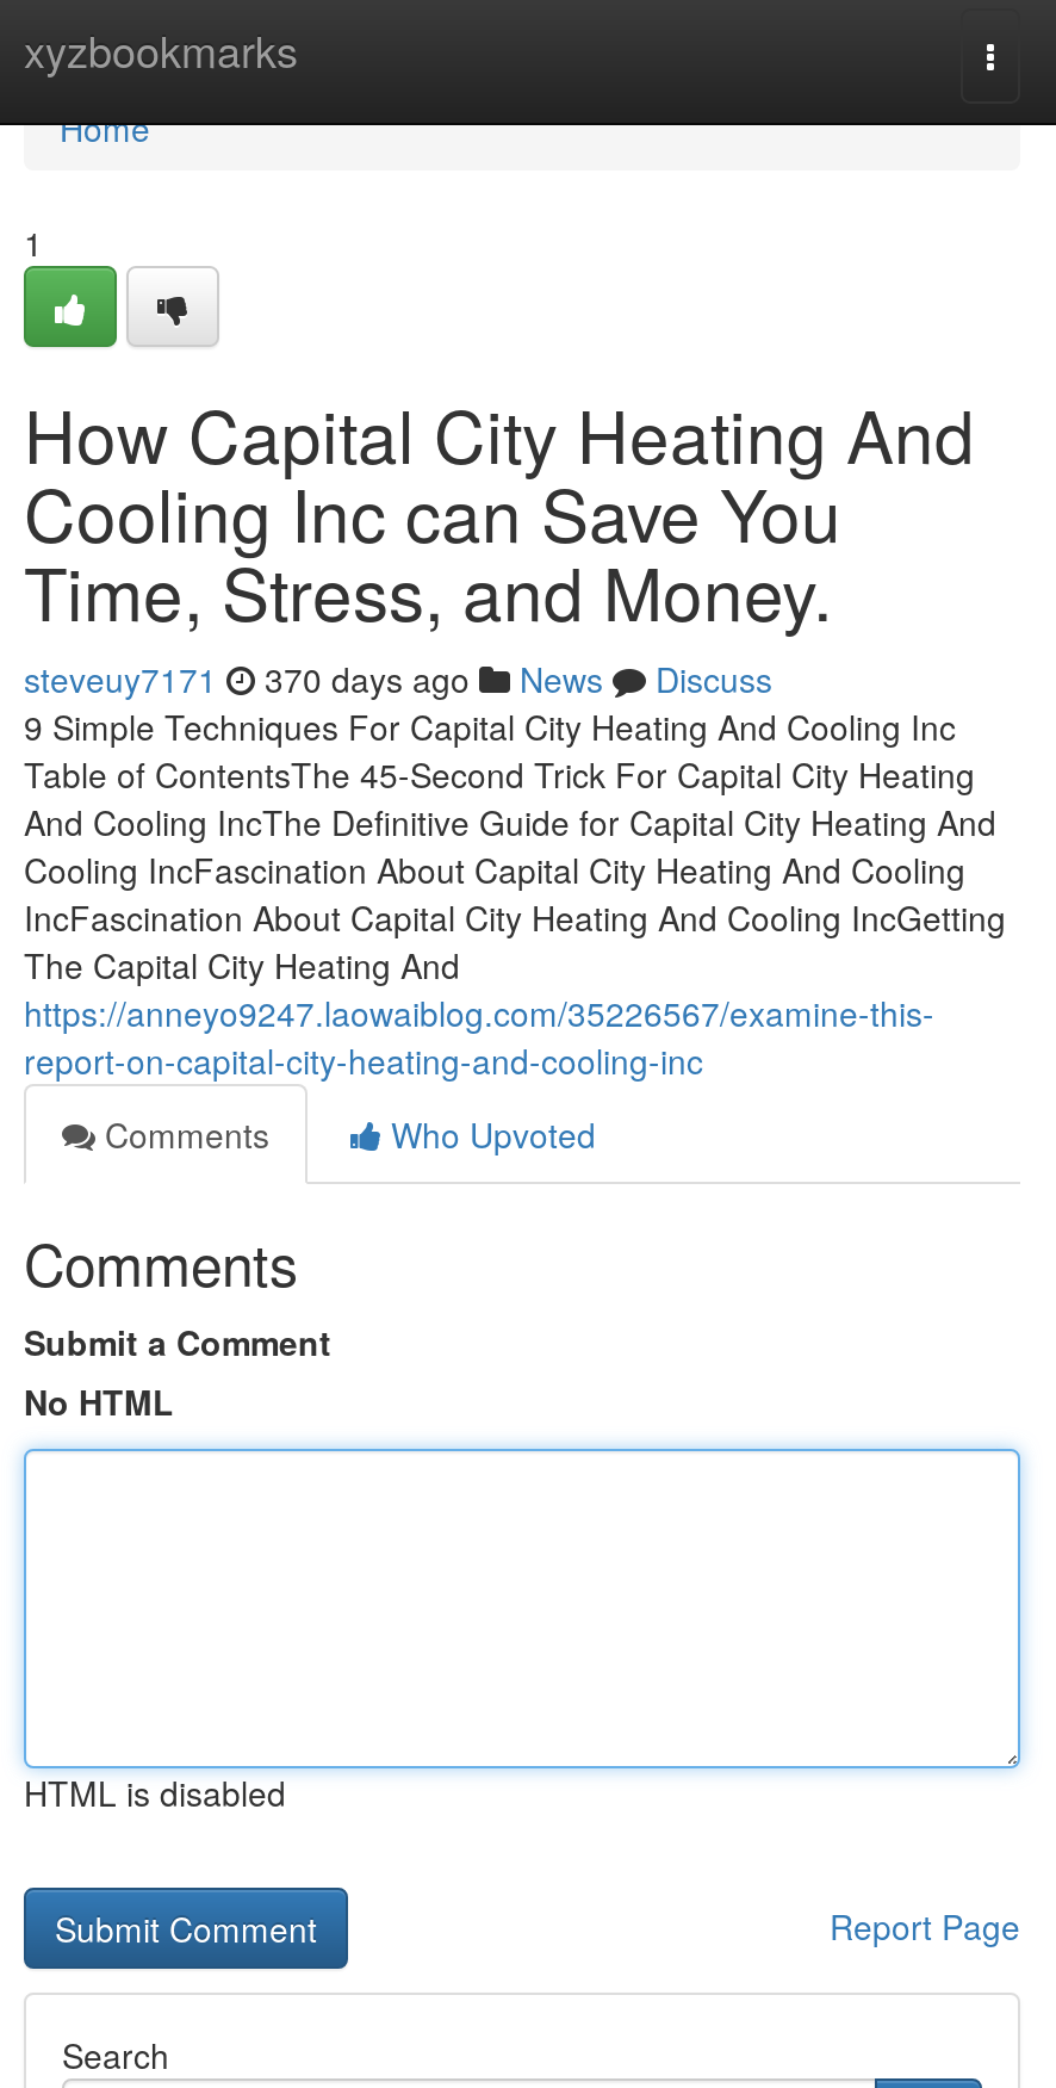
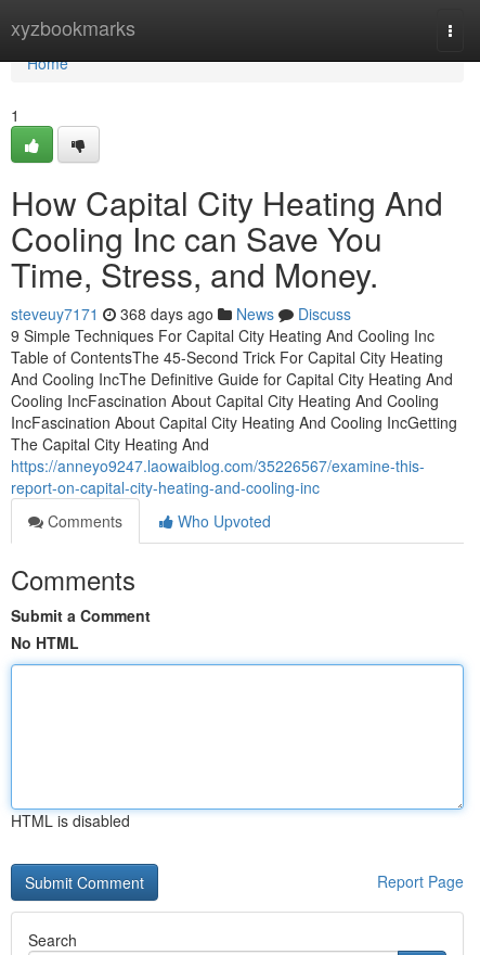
[24,655,772,702] steveuy7171 370 days ago News Discuss -> [11,303,351,324] steveuy7171 368 days ago News Discuss

